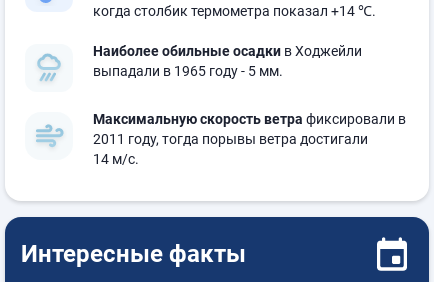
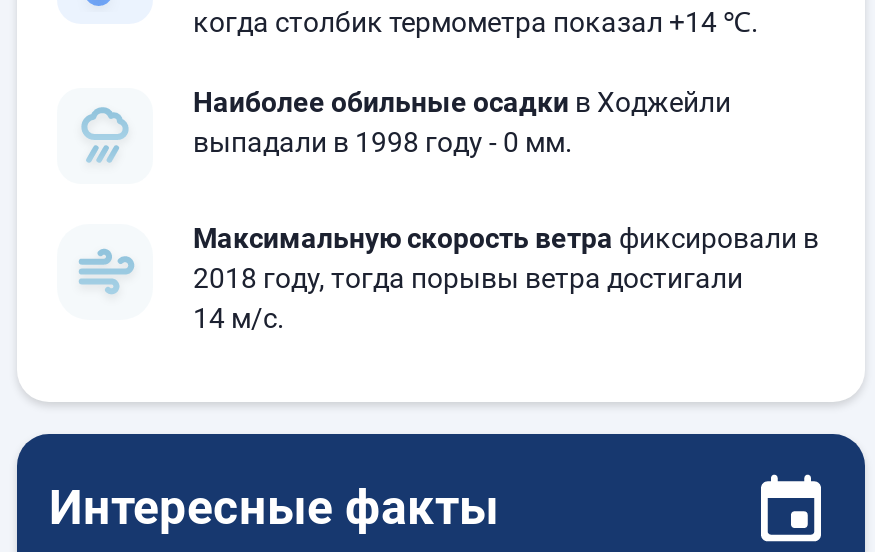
[93,63,283,79] выпадали в 1965 году - 5 мм. -> [193,126,573,158] выпадали в 1998 году - 0 мм.
[93,131,368,147] 2011 году, тогда порывы ветра достигали -> [193,262,743,294] 2018 году, тогда порывы ветра достигали

